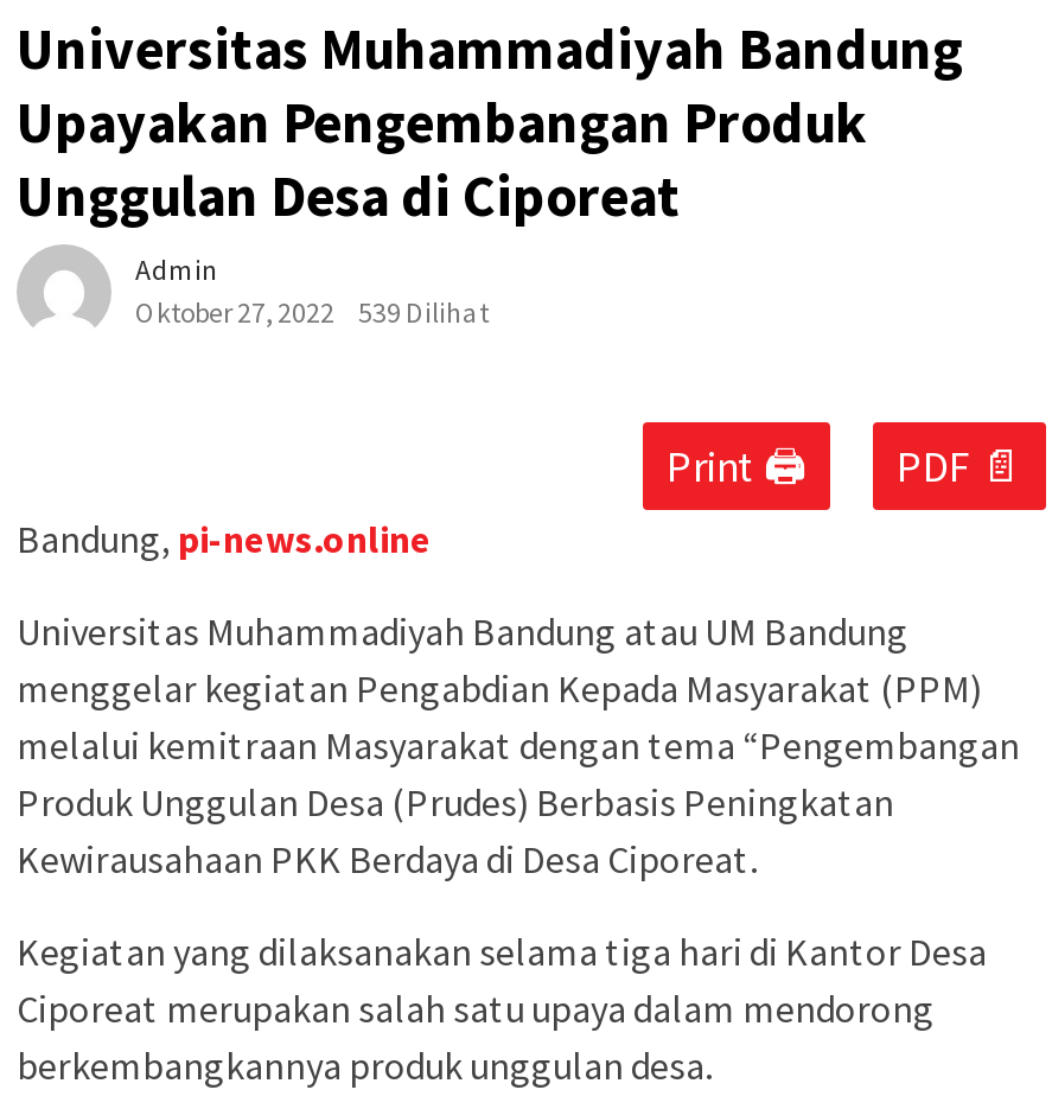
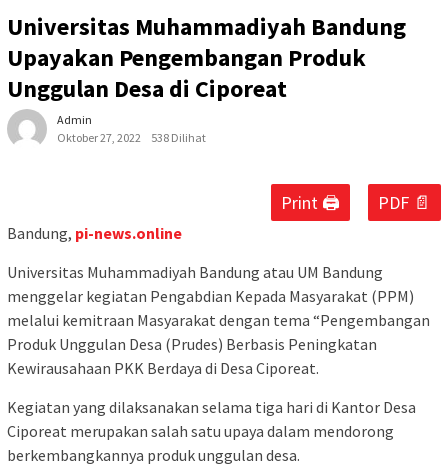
[135,295,489,331] Oktober 27, 2022 539 Dilihat -> [57,130,206,145] Oktober 27, 2022 538 Dilihat

